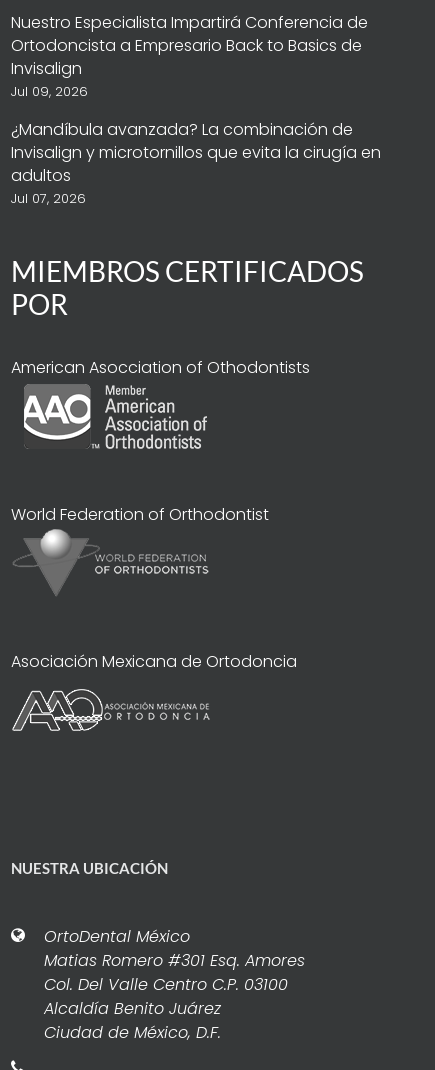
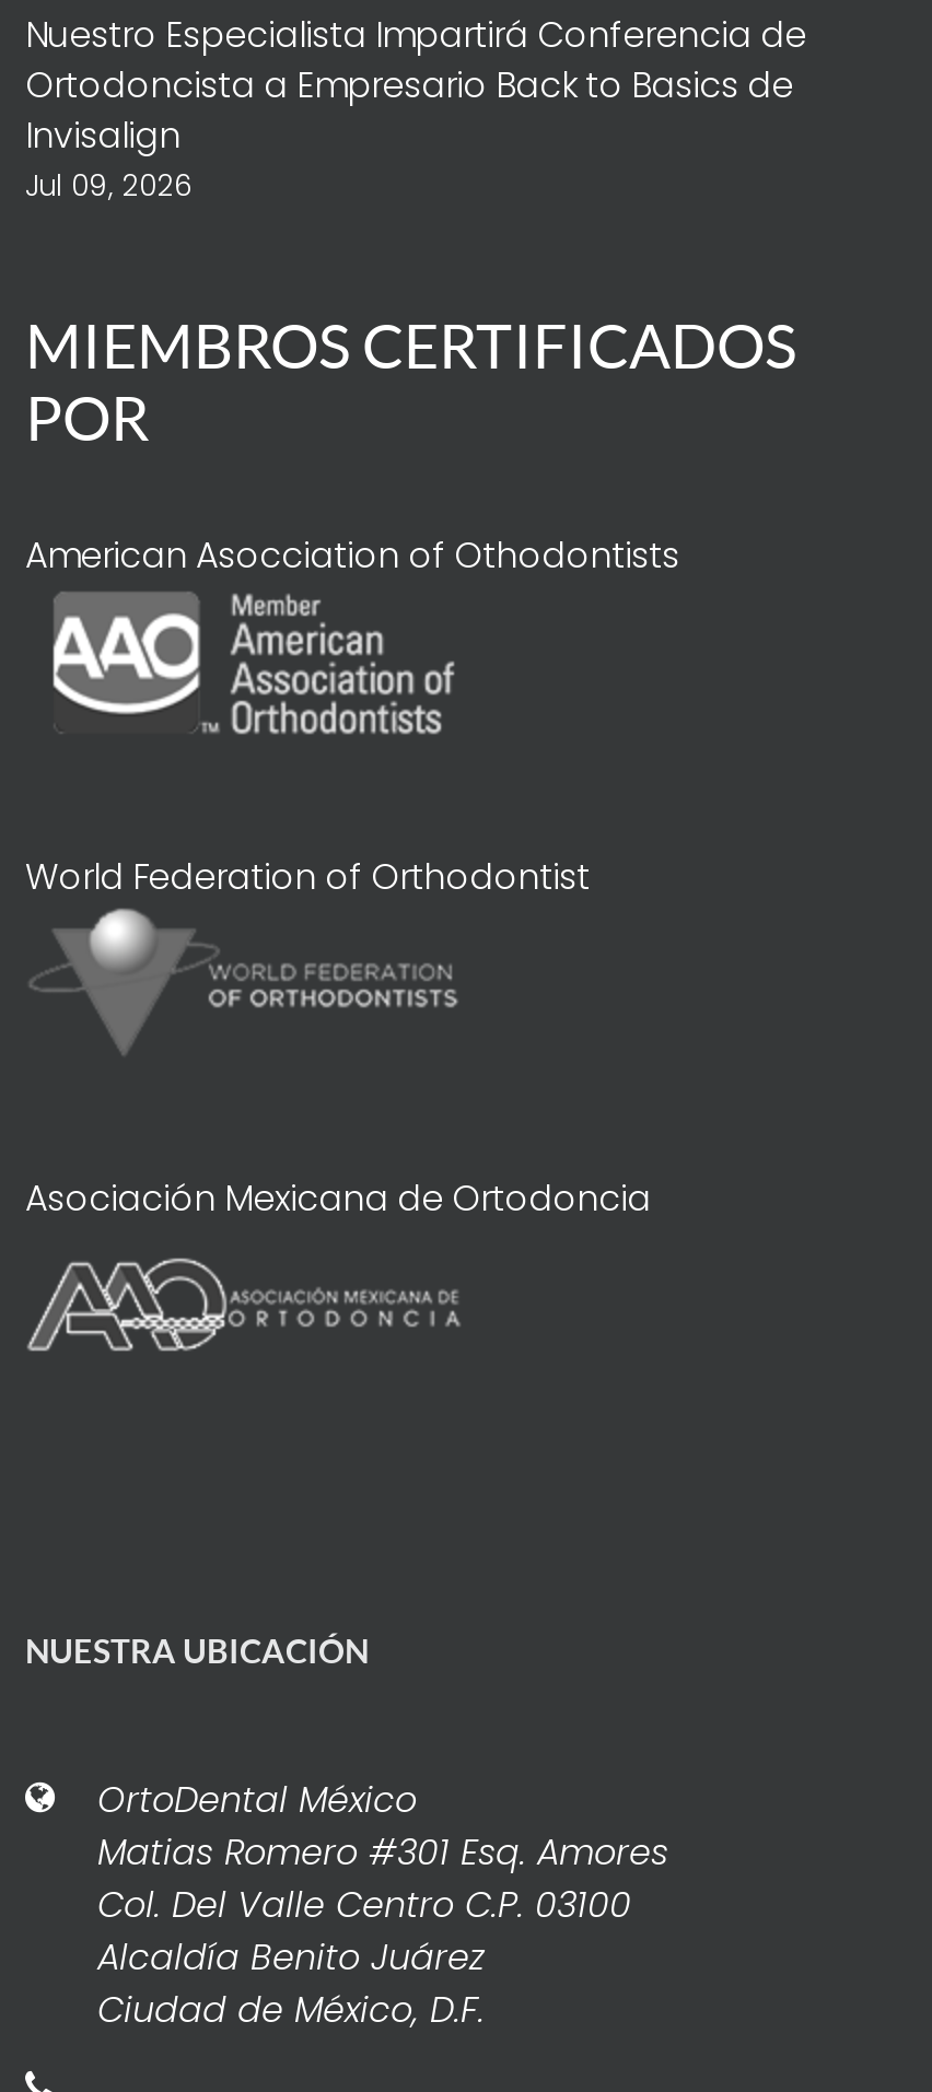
[11,118,381,208] ¿Mandíbula avanzada? La combinación de | Invisalign y microtornillos que evita la cirugía en | adultos | Jul 07, 2026 -> none

